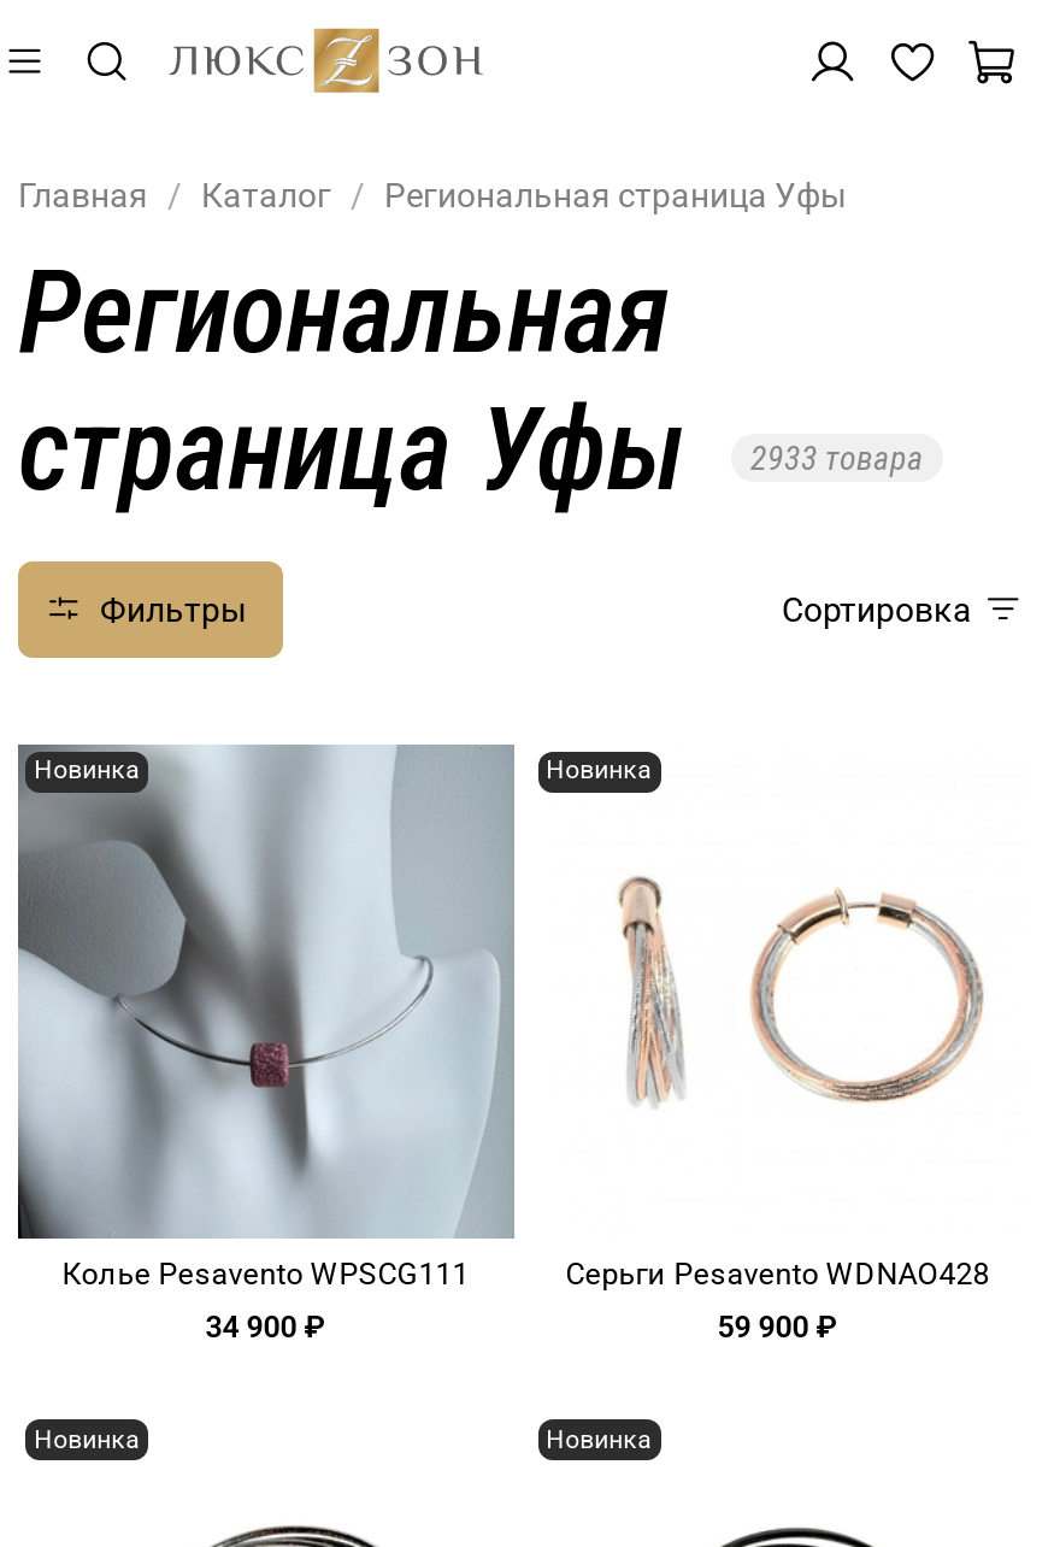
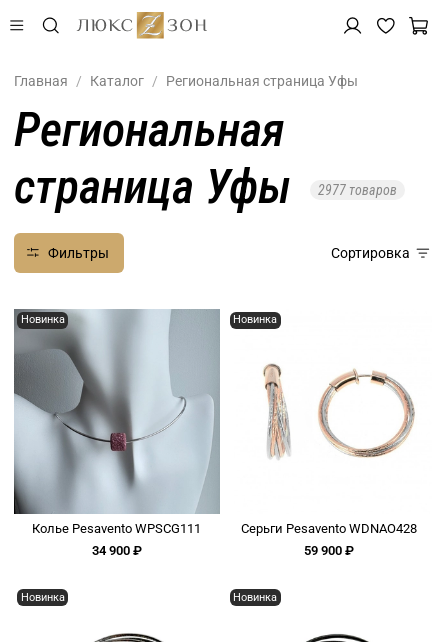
[18,380,924,518] страница Уфы 2933 товара -> [14,158,397,215] страница Уфы 2977 товаров

